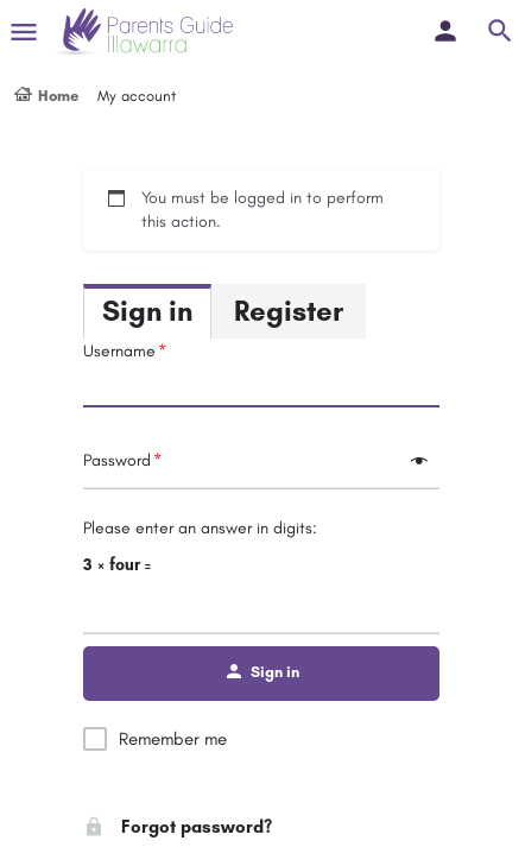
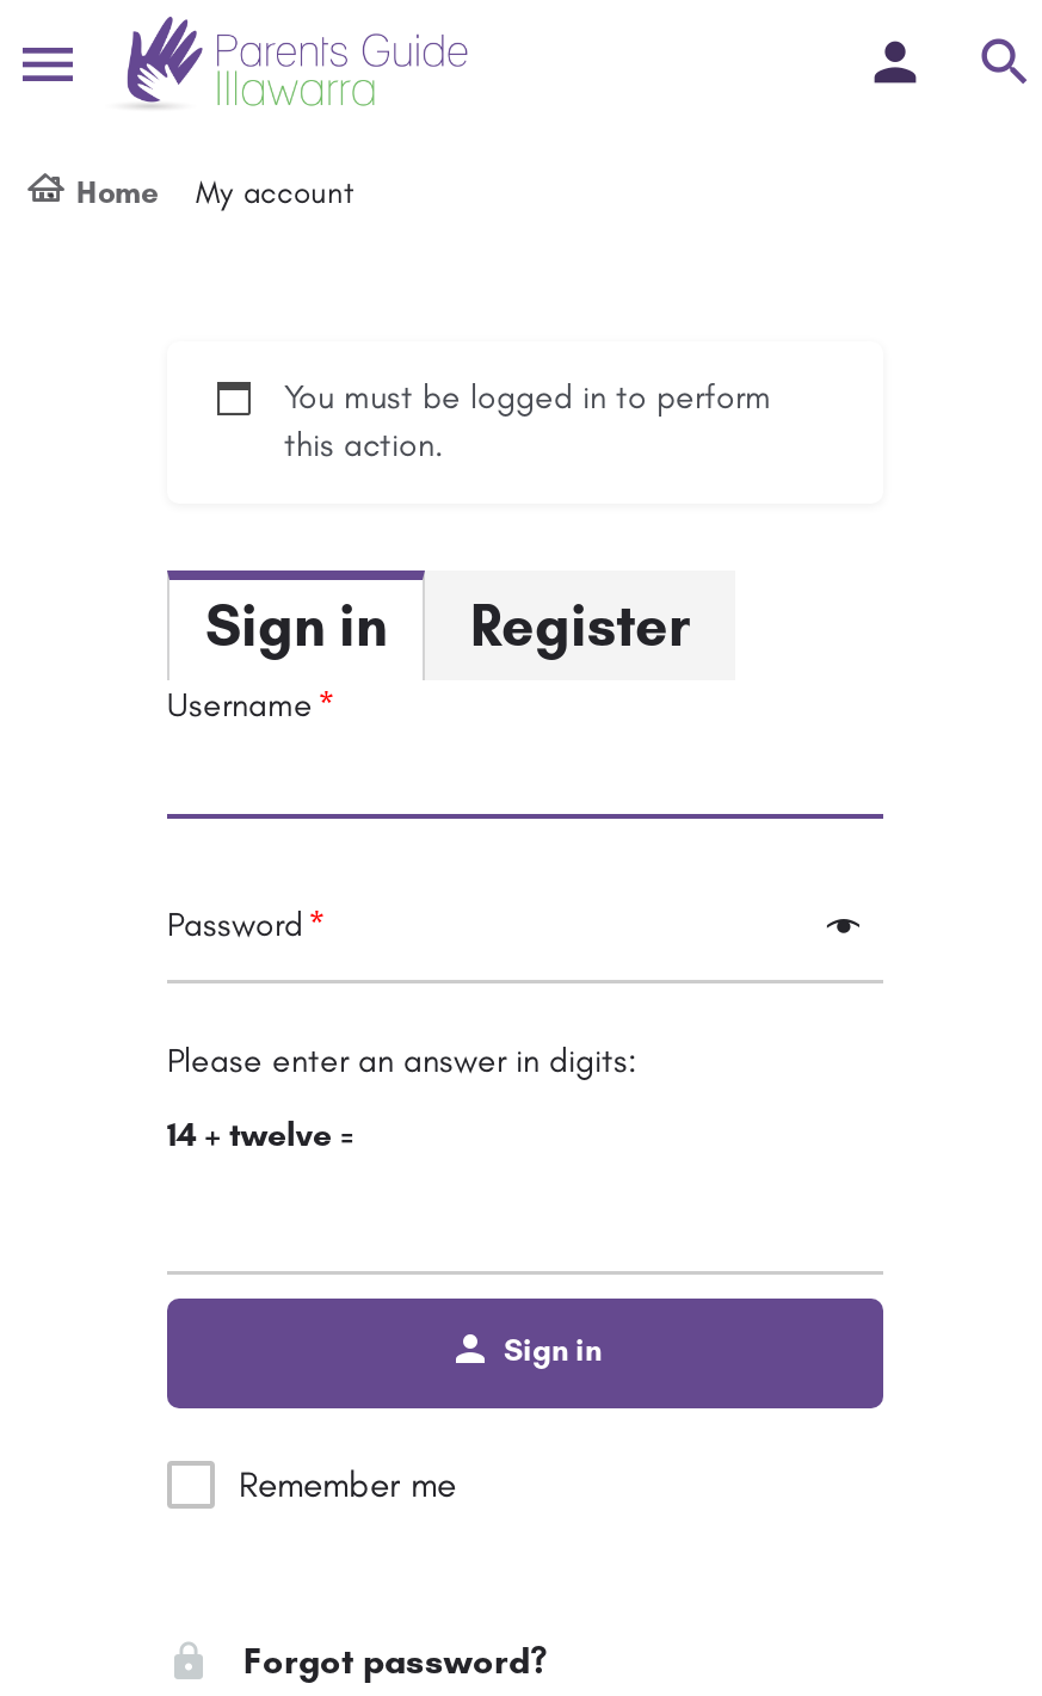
[83,555,151,575] 3 × four = -> [167,1115,353,1155] 14 + twelve =

